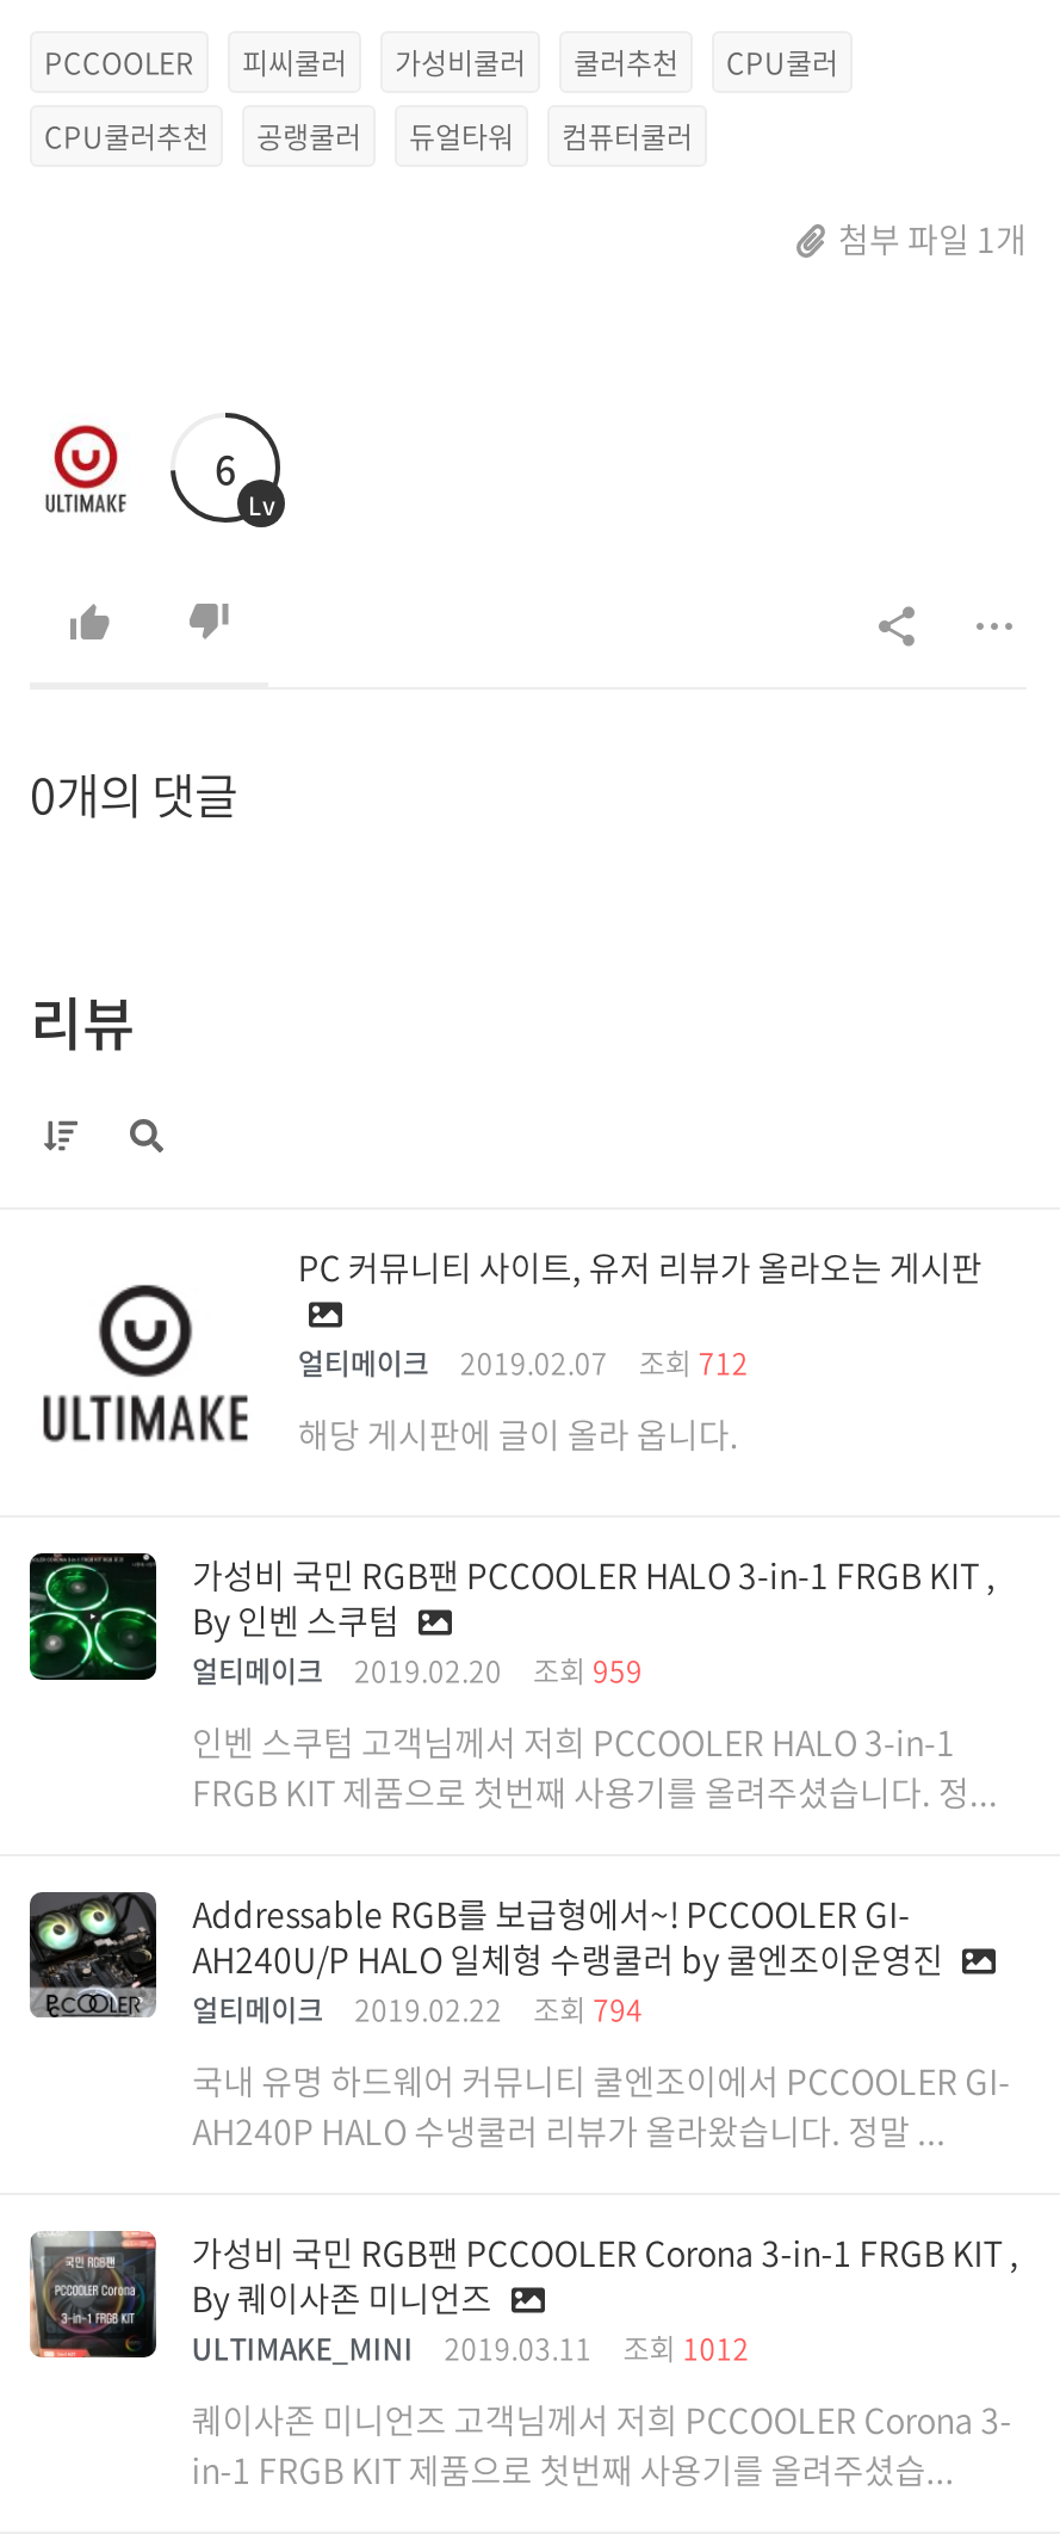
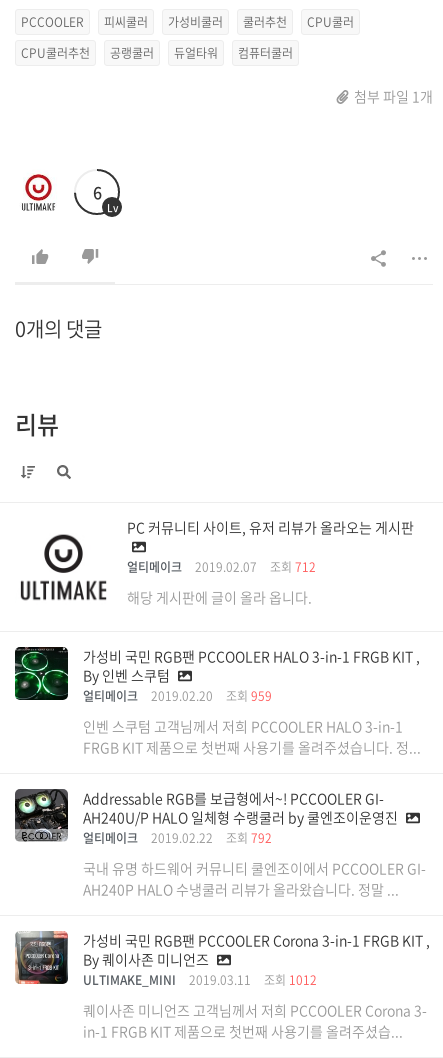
[192,1987,643,2030] 얼티메이크 2019.02.22 조회 794 -> [83,829,272,847] 얼티메이크 2019.02.22 조회 792

